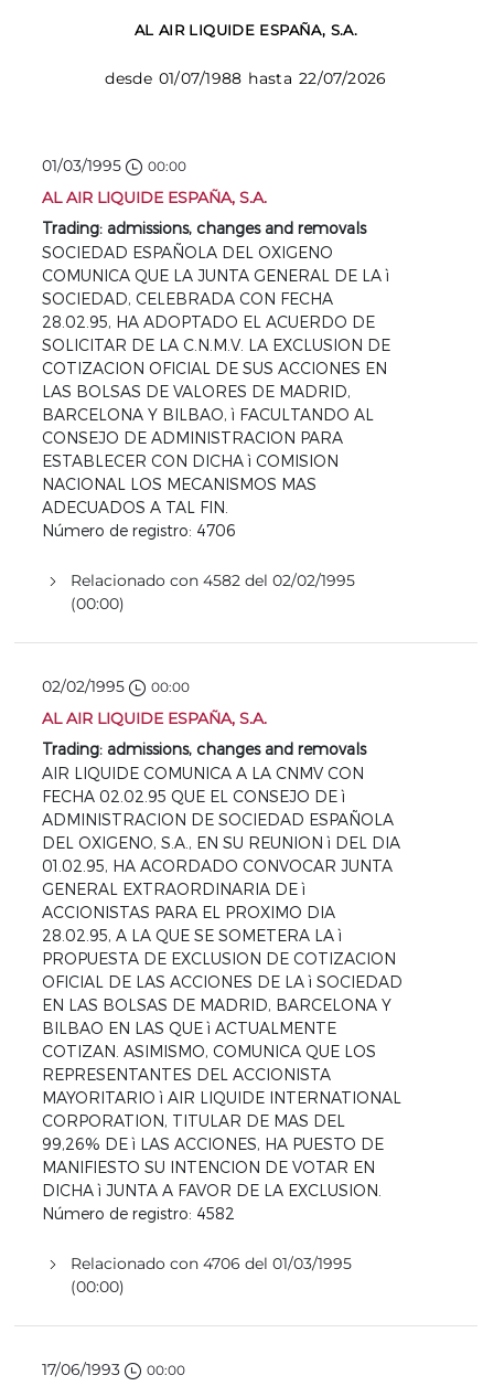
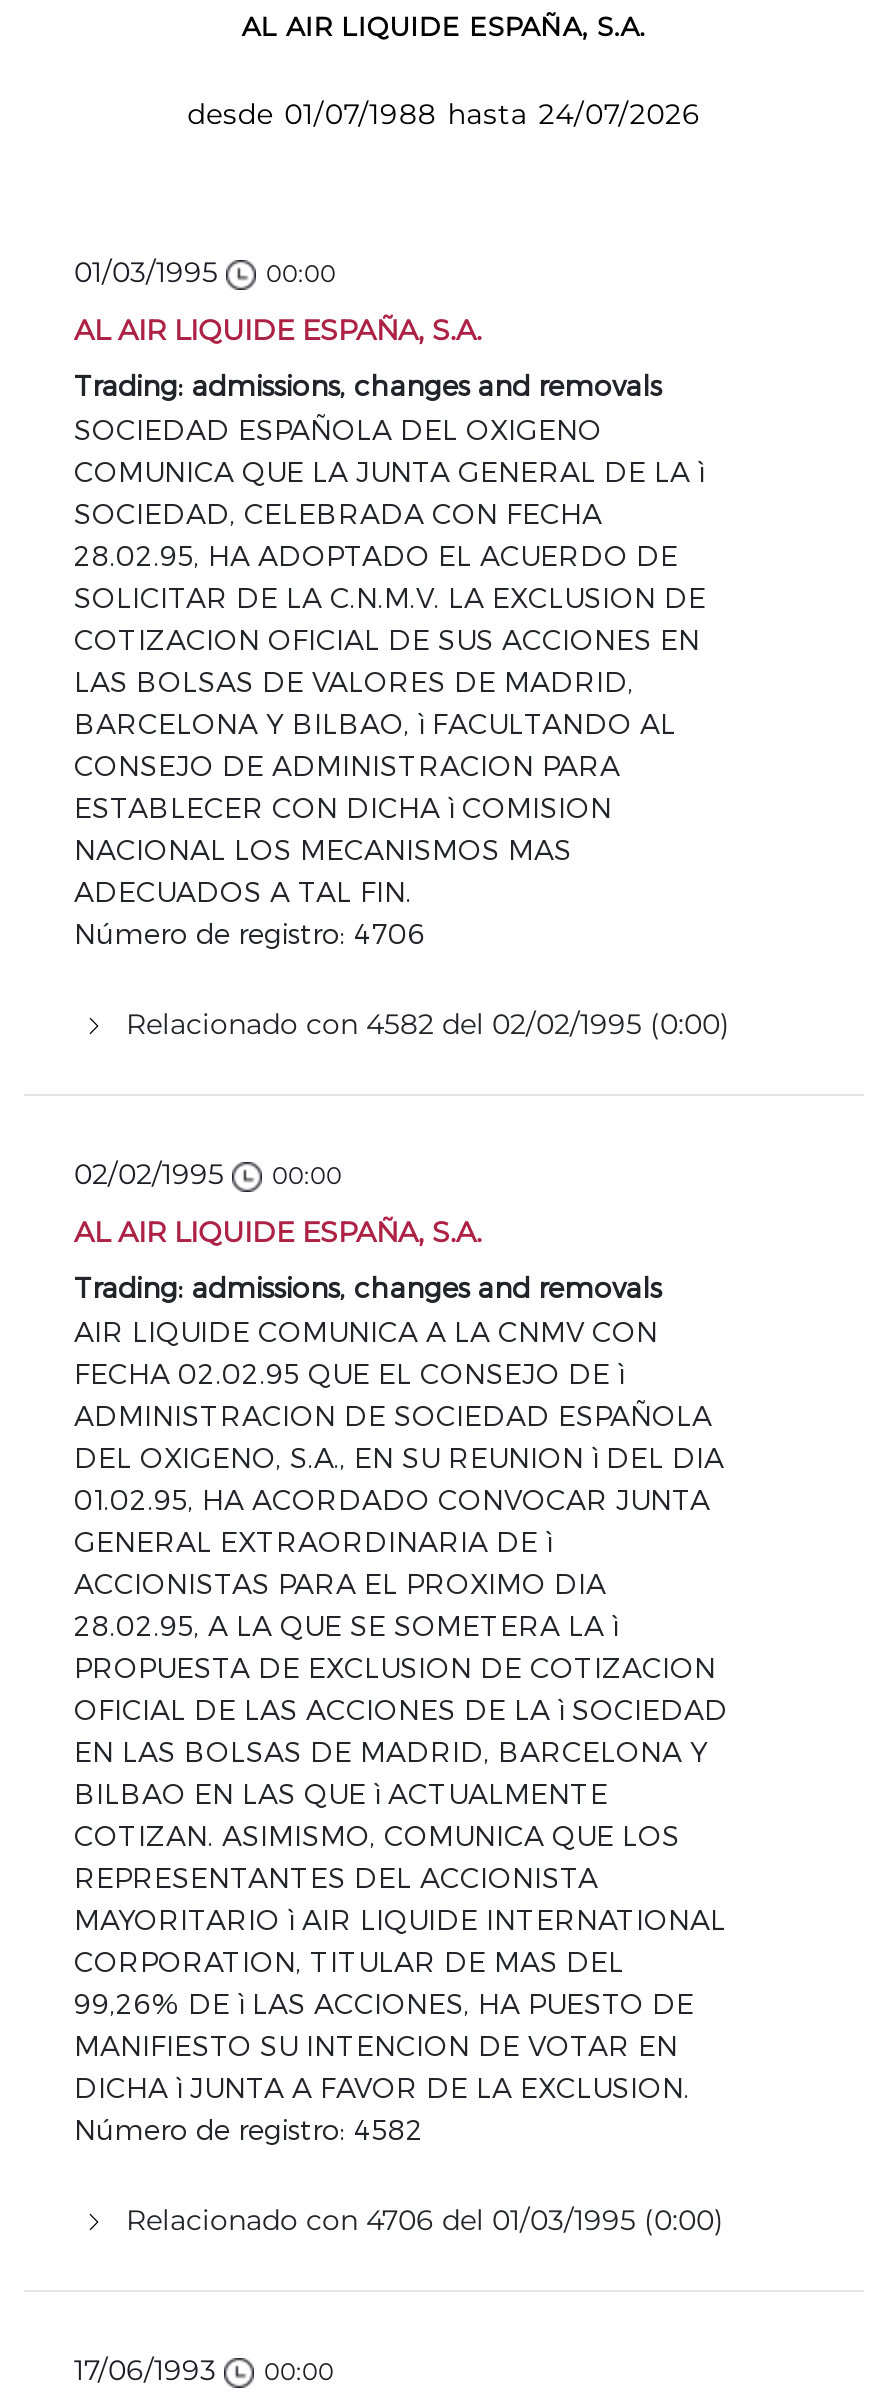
[105,68,387,88] desde 01/07/1988 hasta 22/07/2026 -> [187,96,701,132] desde 01/07/1988 hasta 24/07/2026
[71,571,355,614] Relacionado con 4582 del 02/02/1995 | (00:00) -> [126,1006,730,1042] Relacionado con 4582 del 02/02/1995 (0:00)
[71,1254,352,1297] Relacionado con 4706 del 01/03/1995 | (00:00) -> [126,2202,724,2238] Relacionado con 4706 del 01/03/1995 (0:00)

